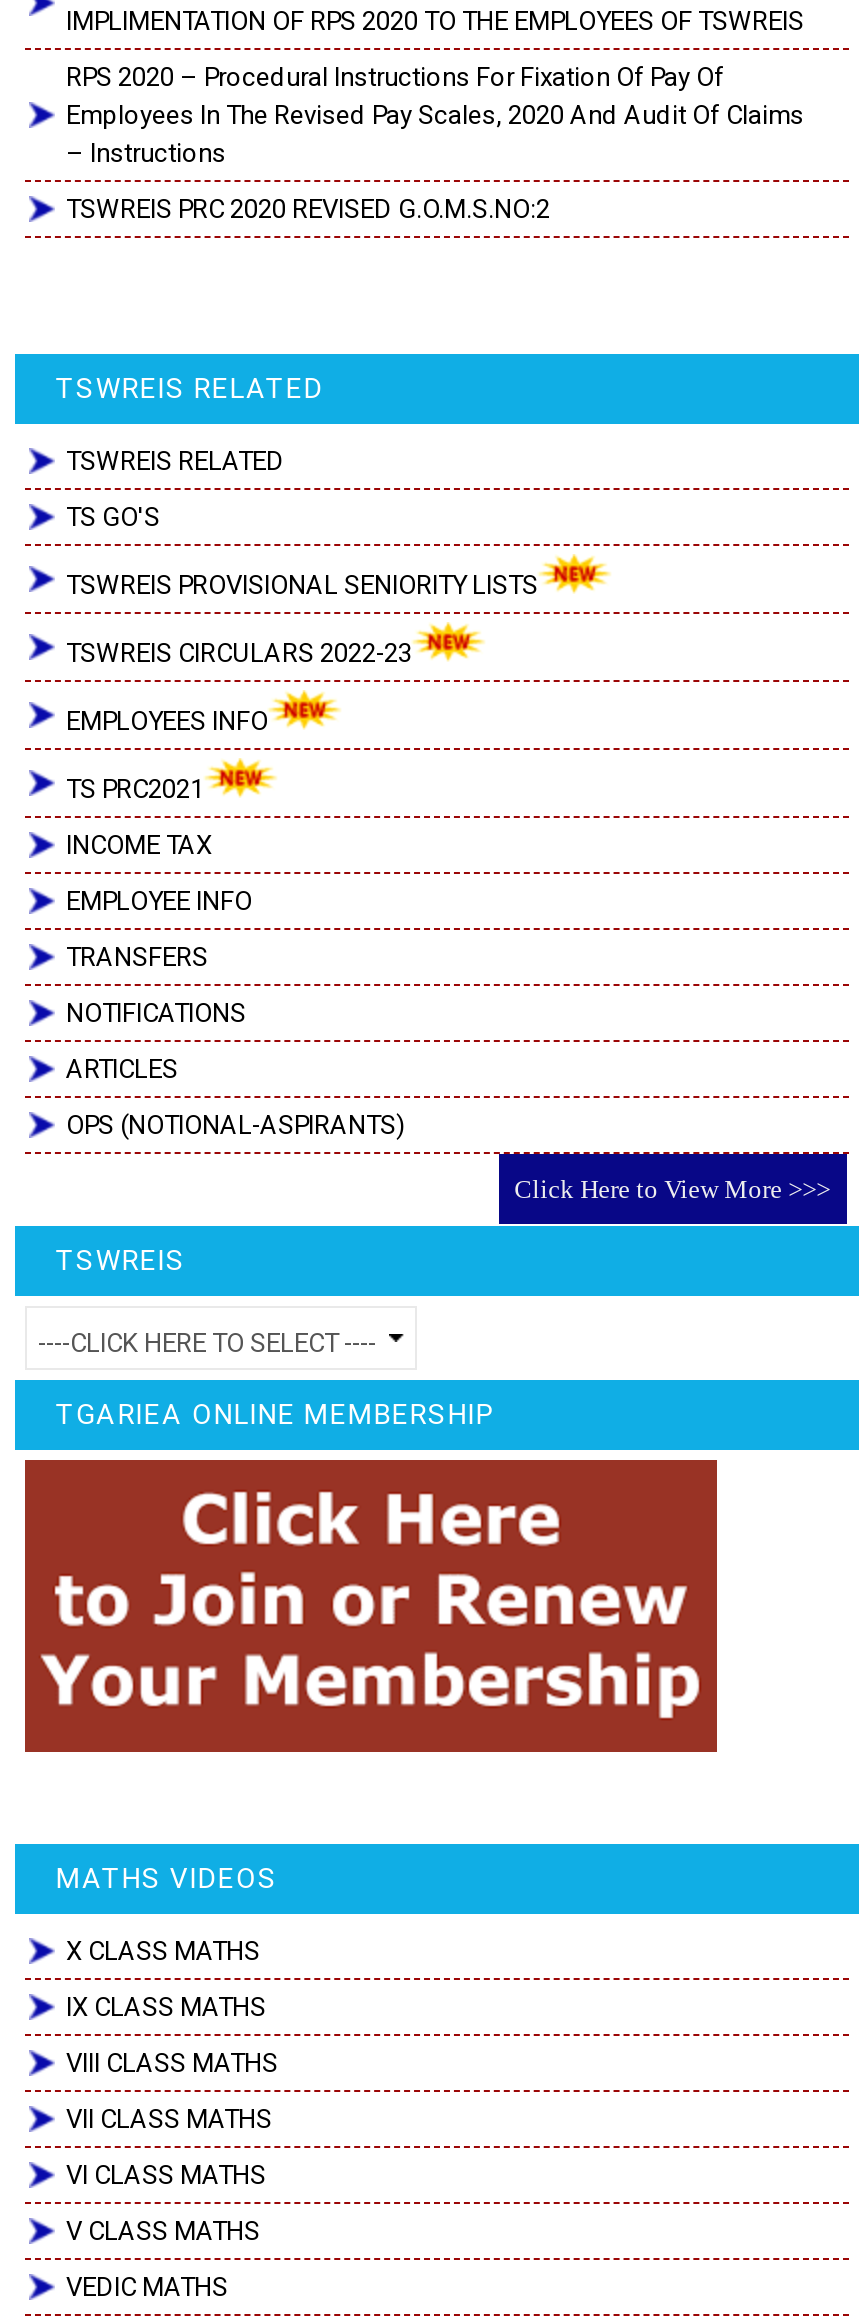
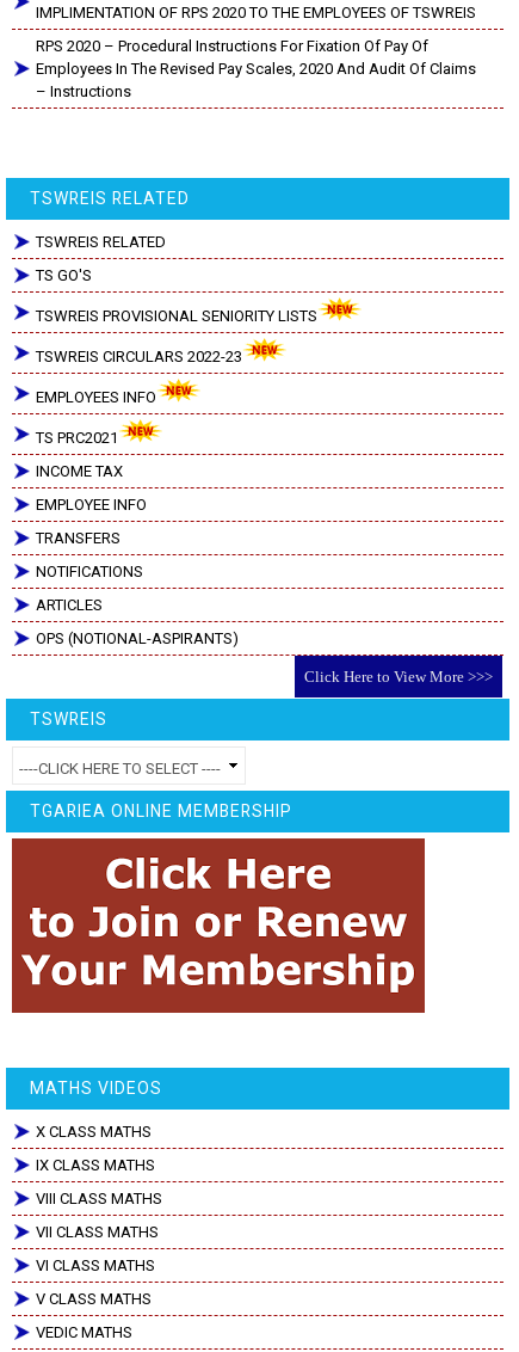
[66,194,550,224] TSWREIS PRC 2020 REVISED G.O.M.S.NO:2 -> none

